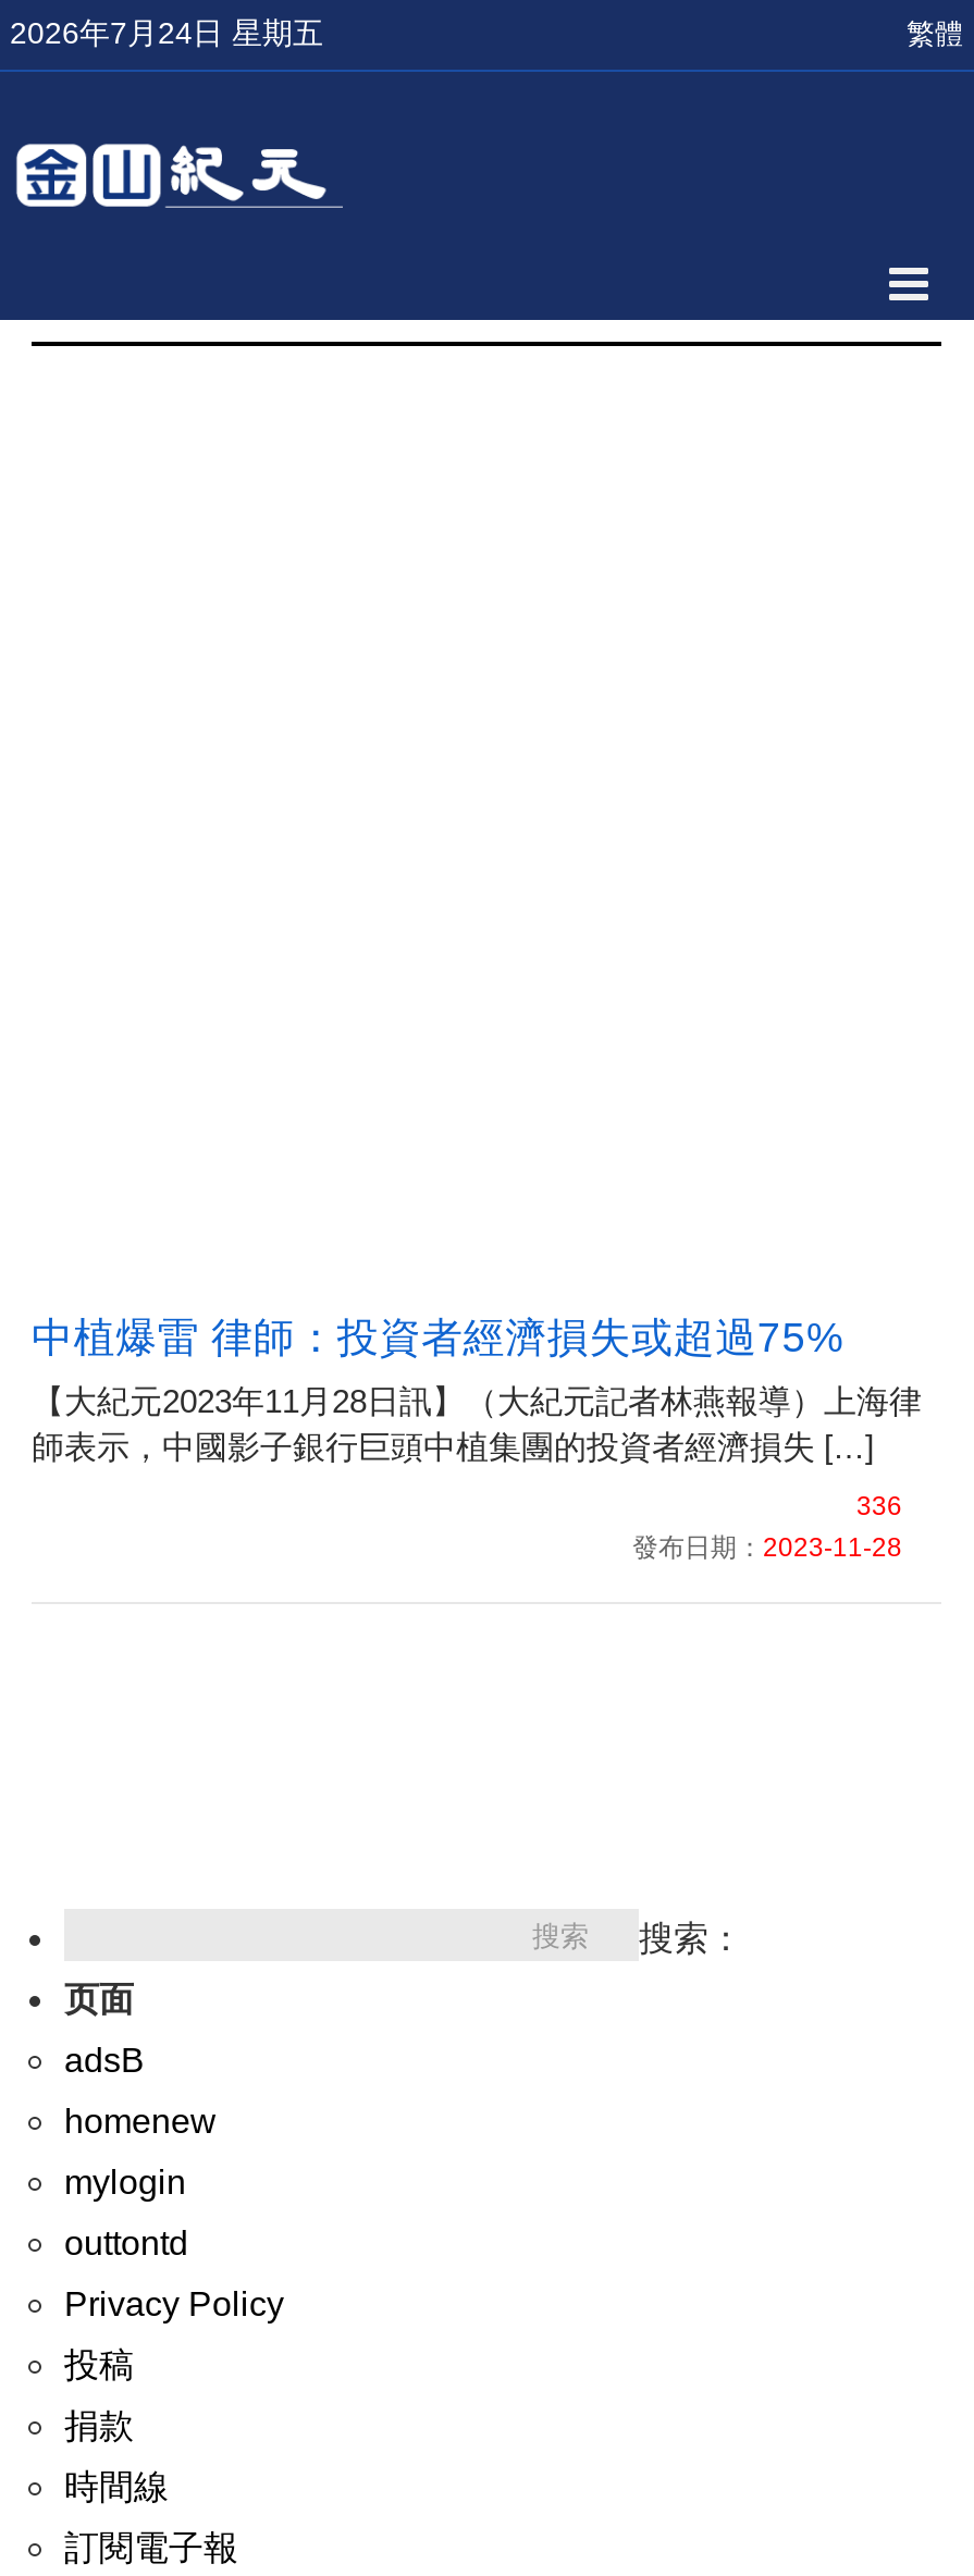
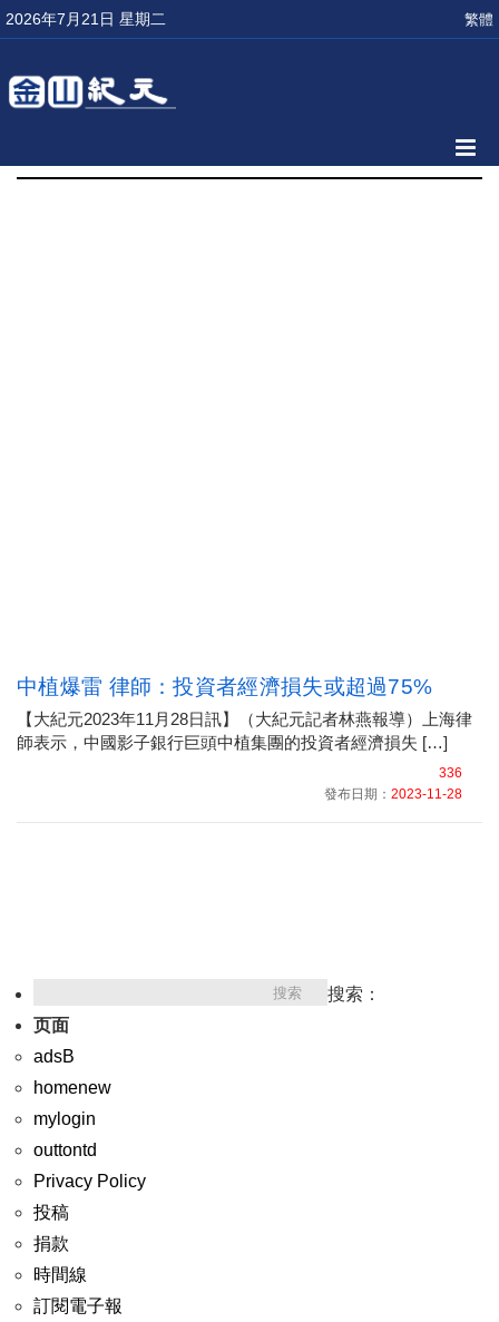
[10,15,323,50] 2026年7月24日 星期五 -> [6,10,166,28] 2026年7月21日 星期二

